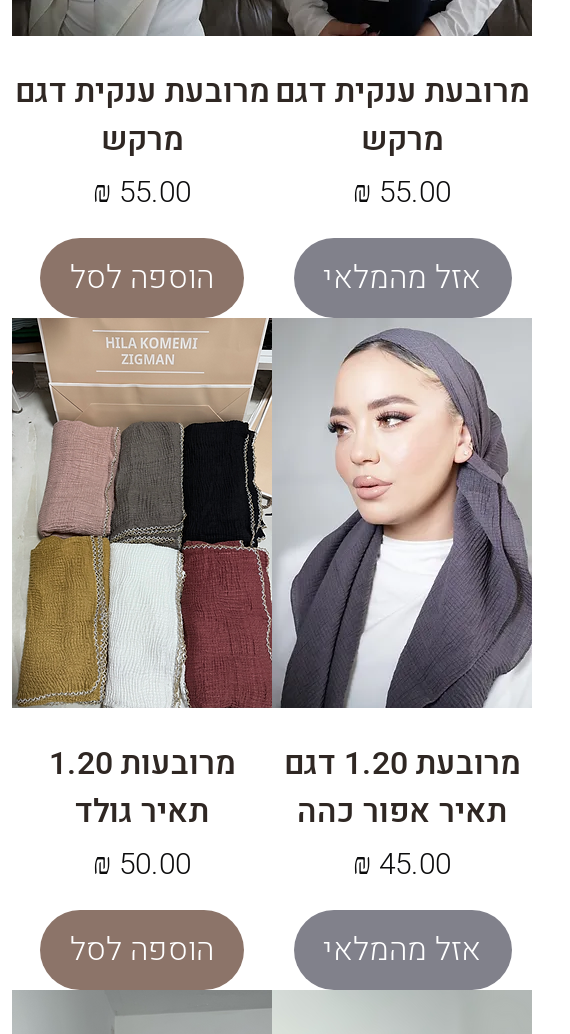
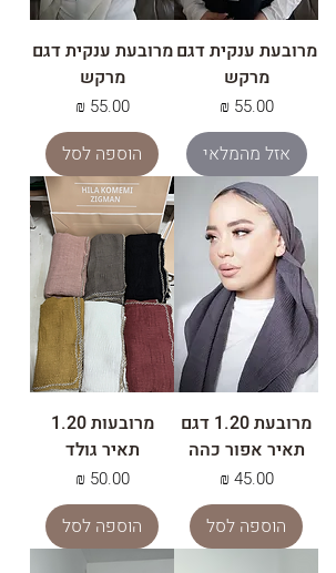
[323,927,481,975] אזל מהמלאי -> [206,514,286,540] הוספה לסל

